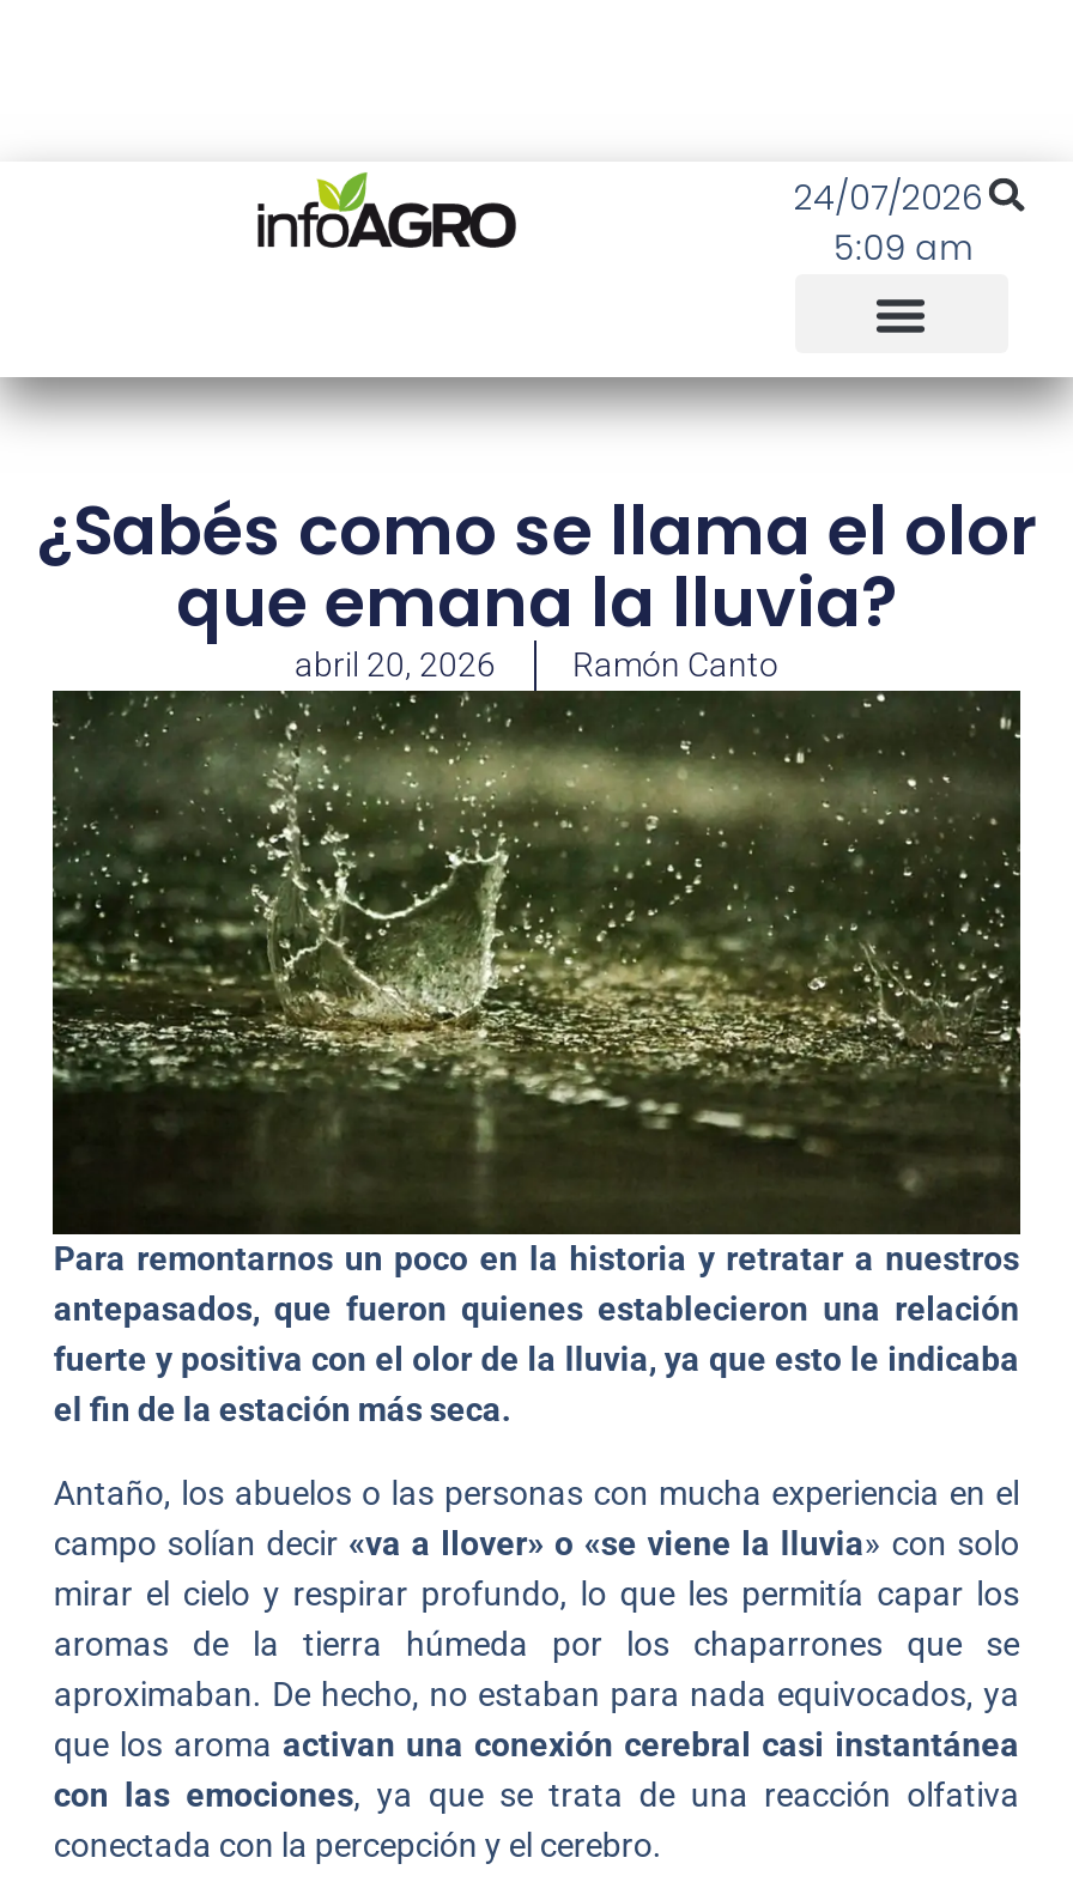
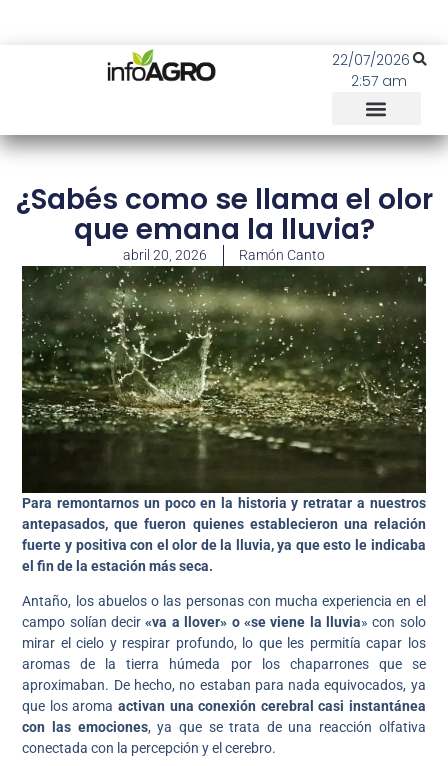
[794,174,983,221] 24/07/2026 -> [331,50,409,70] 22/07/2026
[834,224,975,272] 5:09 am -> [351,71,407,91] 2:57 am

